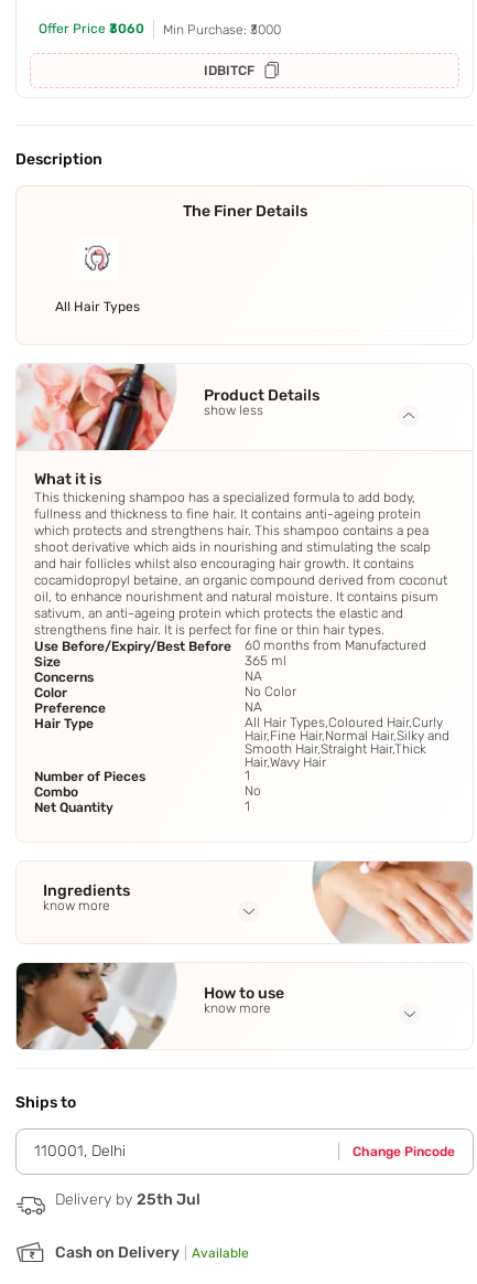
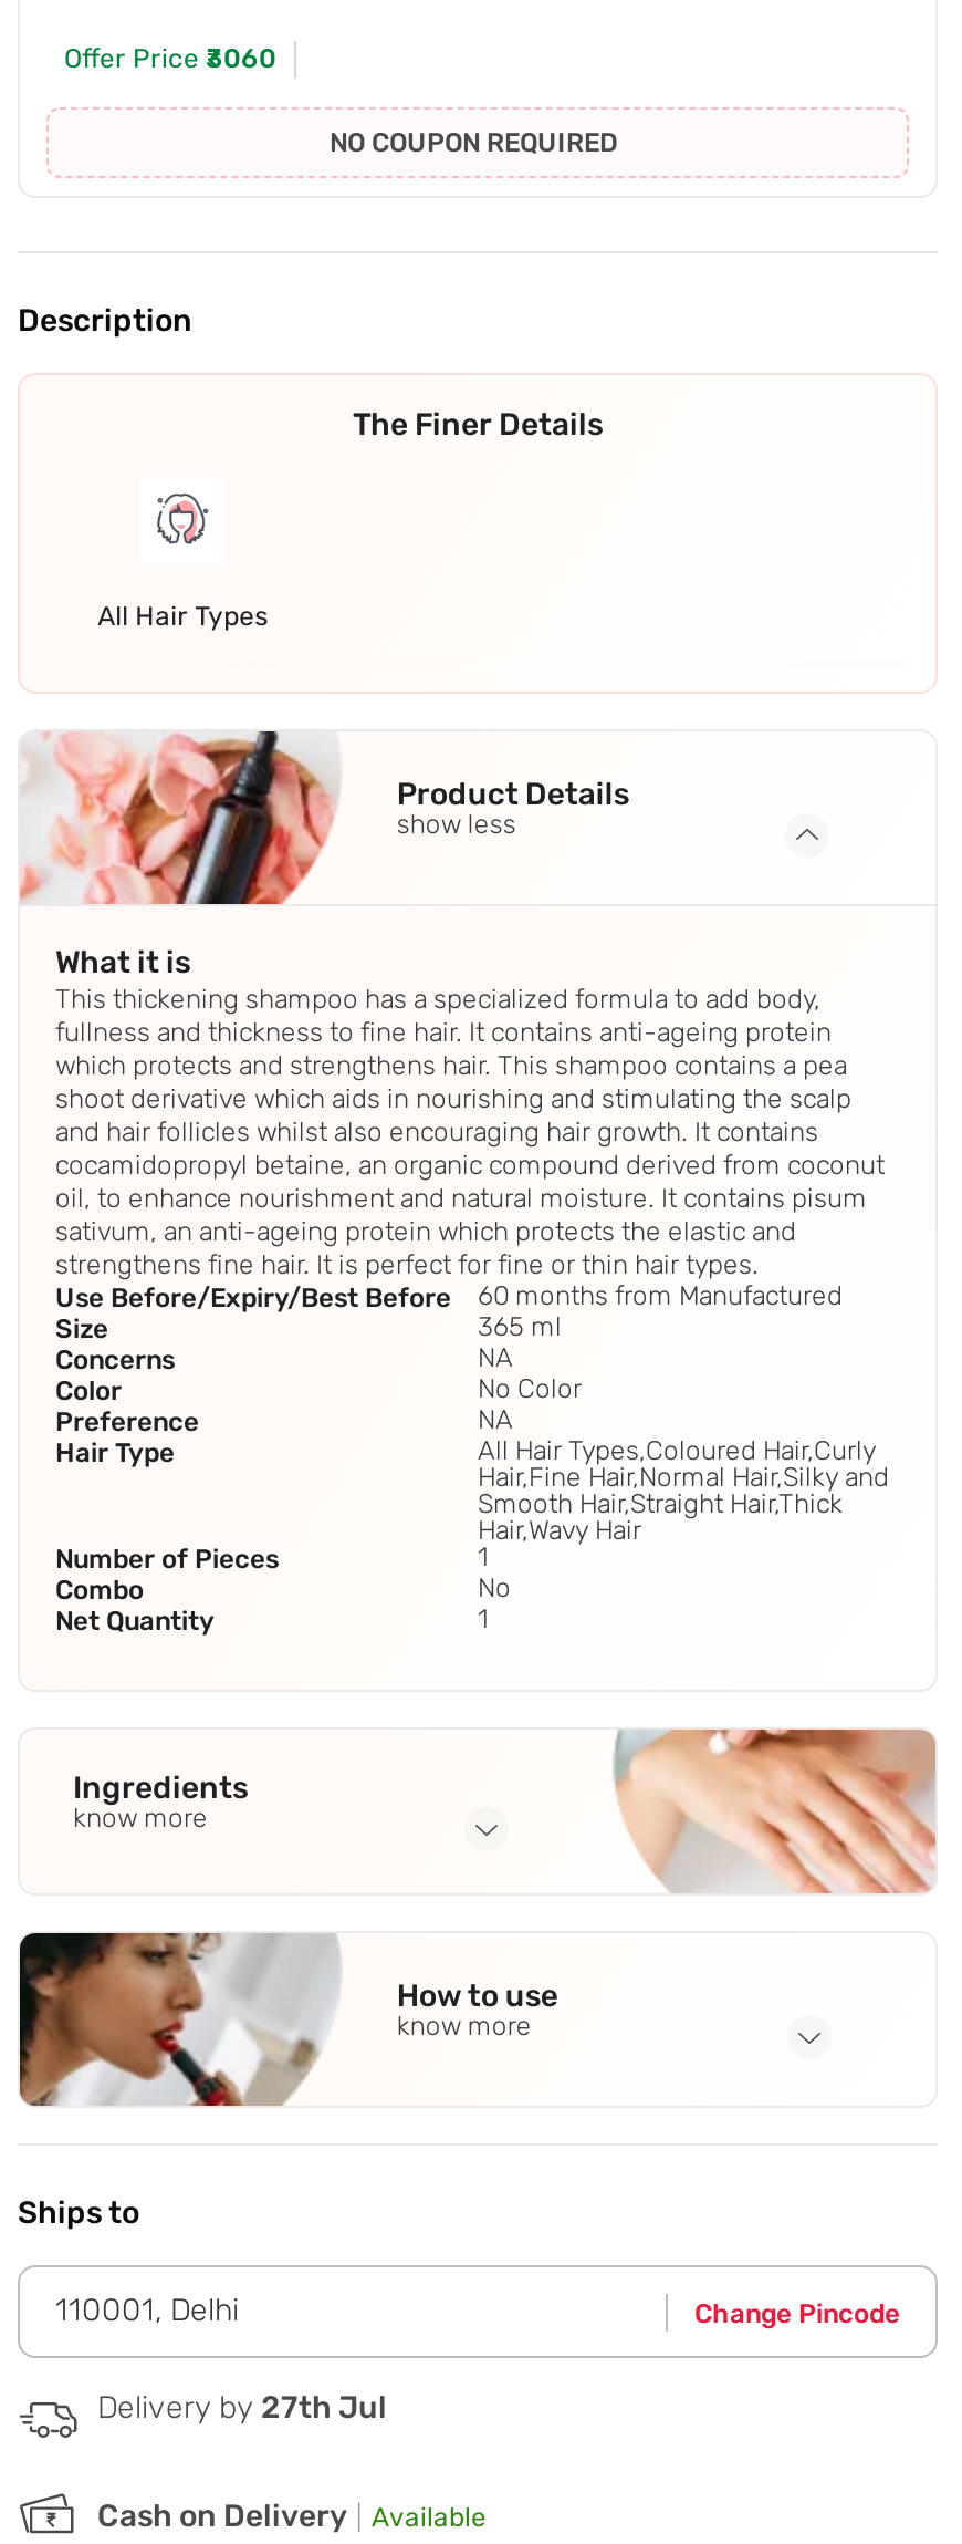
[163,22,281,79] Min Purchase: ₹3000 | IDBITCF -> [330,128,617,159] NO COUPON REQUIRED
[55,1190,200,1209] Delivery by 25th Jul -> [97,2389,387,2426] Delivery by 27th Jul

